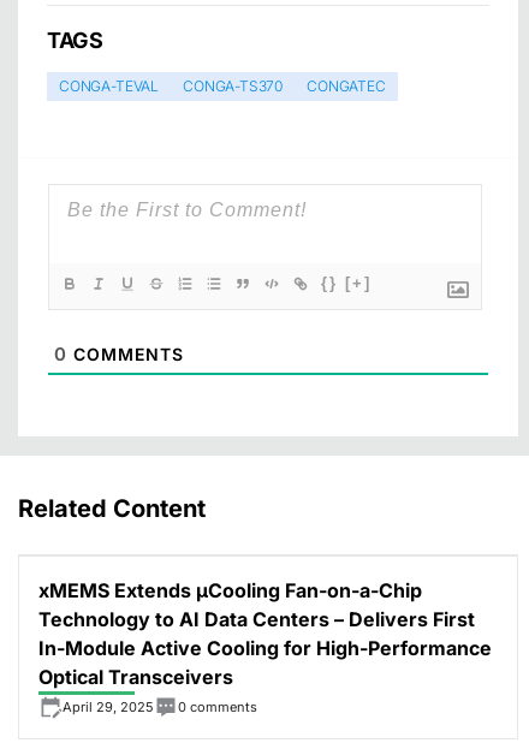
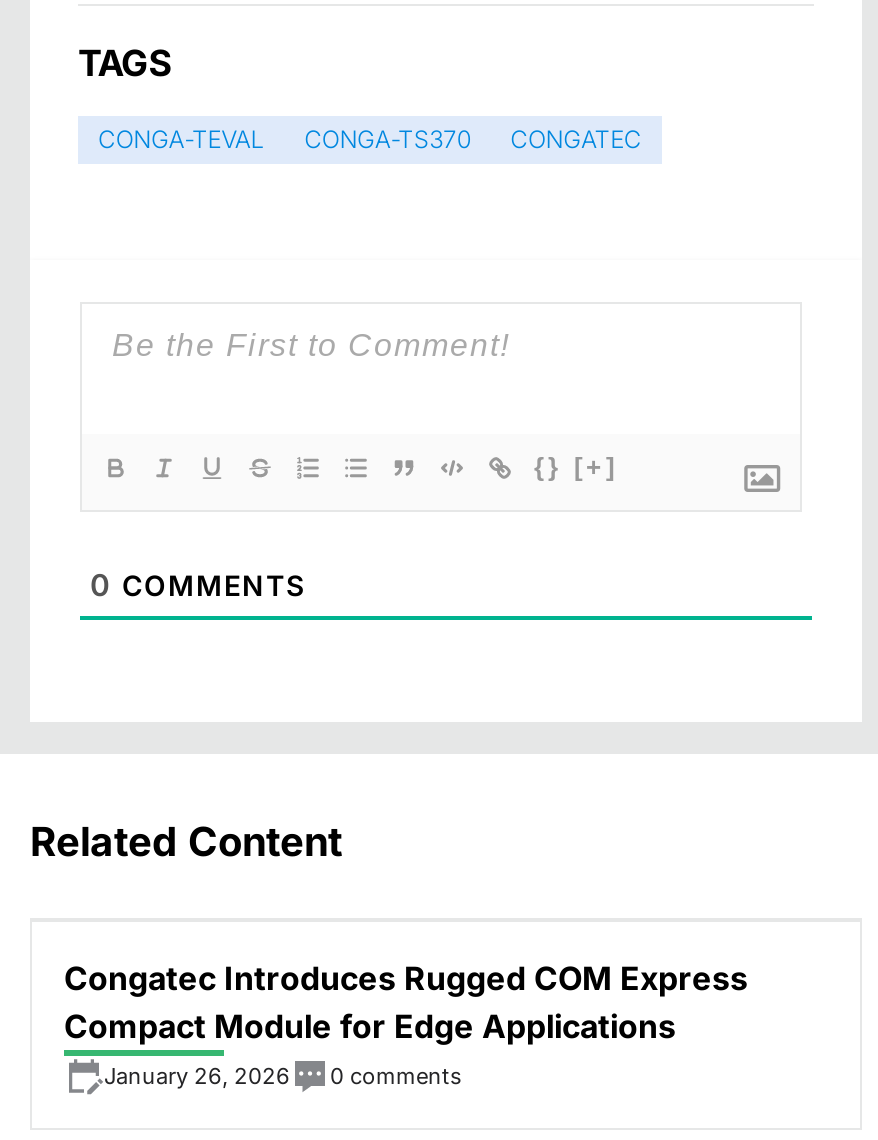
[38,578,492,715] xMEMS Extends µCooling Fan-on-a-Chip | Technology to AI Data Centers – Delivers First | In-Module Active Cooling for High-Performance | Optical Transceivers | April 29, 2025 -> [64,958,748,1090] Congatec Introduces Rugged COM Express | Compact Module for Edge Applications | January 26, 2026

